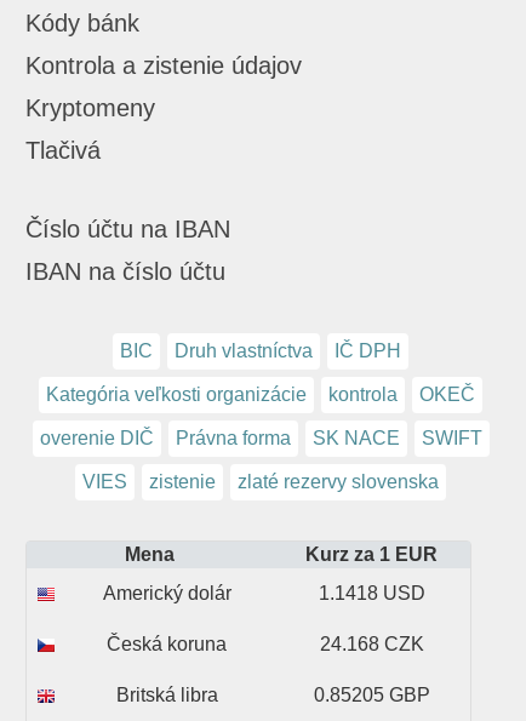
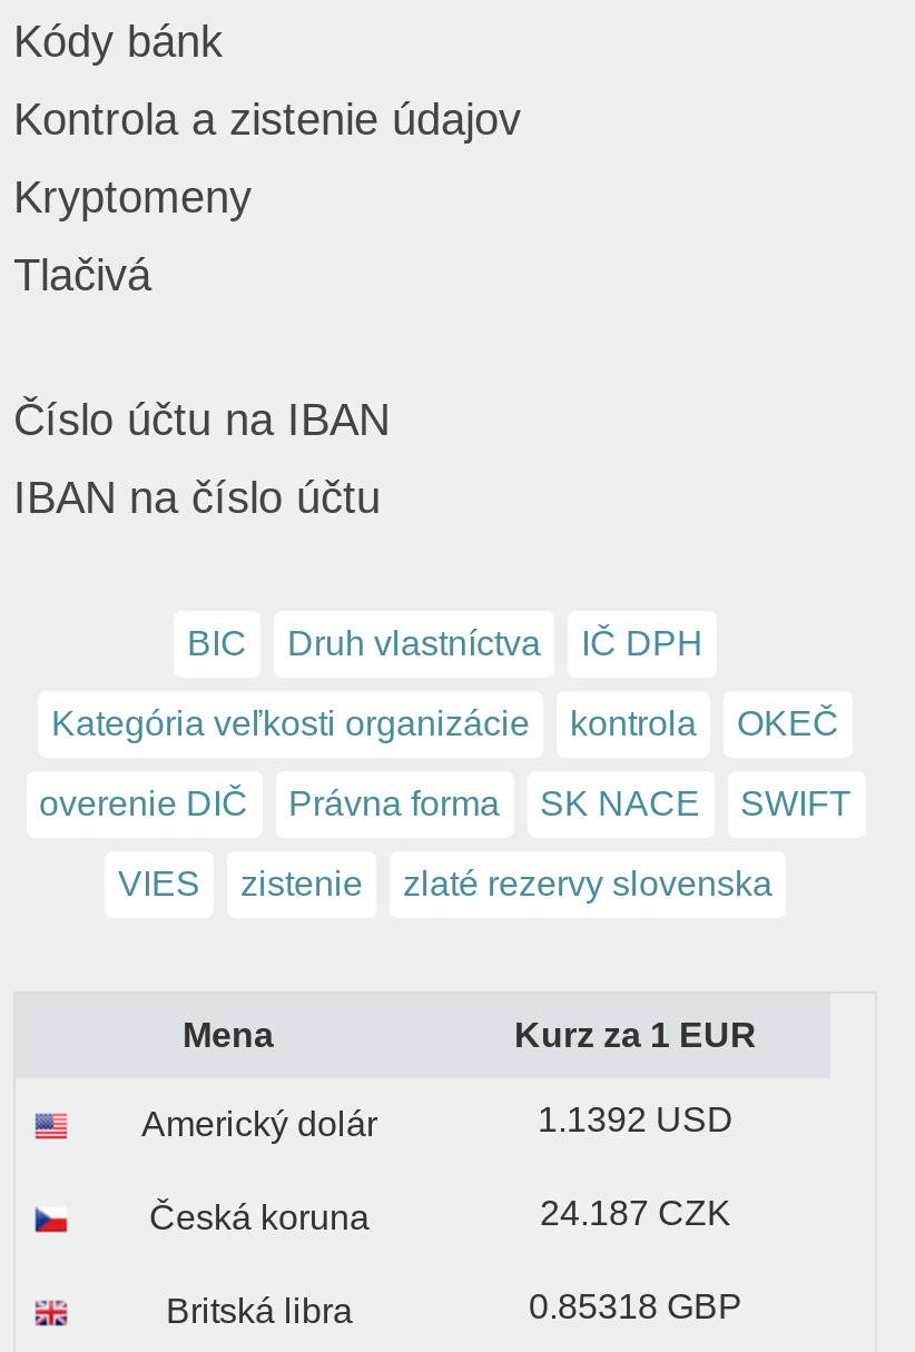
[318,583,425,603] 1.1418 USD -> [538,1101,734,1138] 1.1392 USD
[319,634,424,654] 24.168 CZK -> [540,1194,731,1232] 24.187 CZK
[313,685,430,705] 0.85205 GBP -> [529,1287,742,1325] 0.85318 GBP

